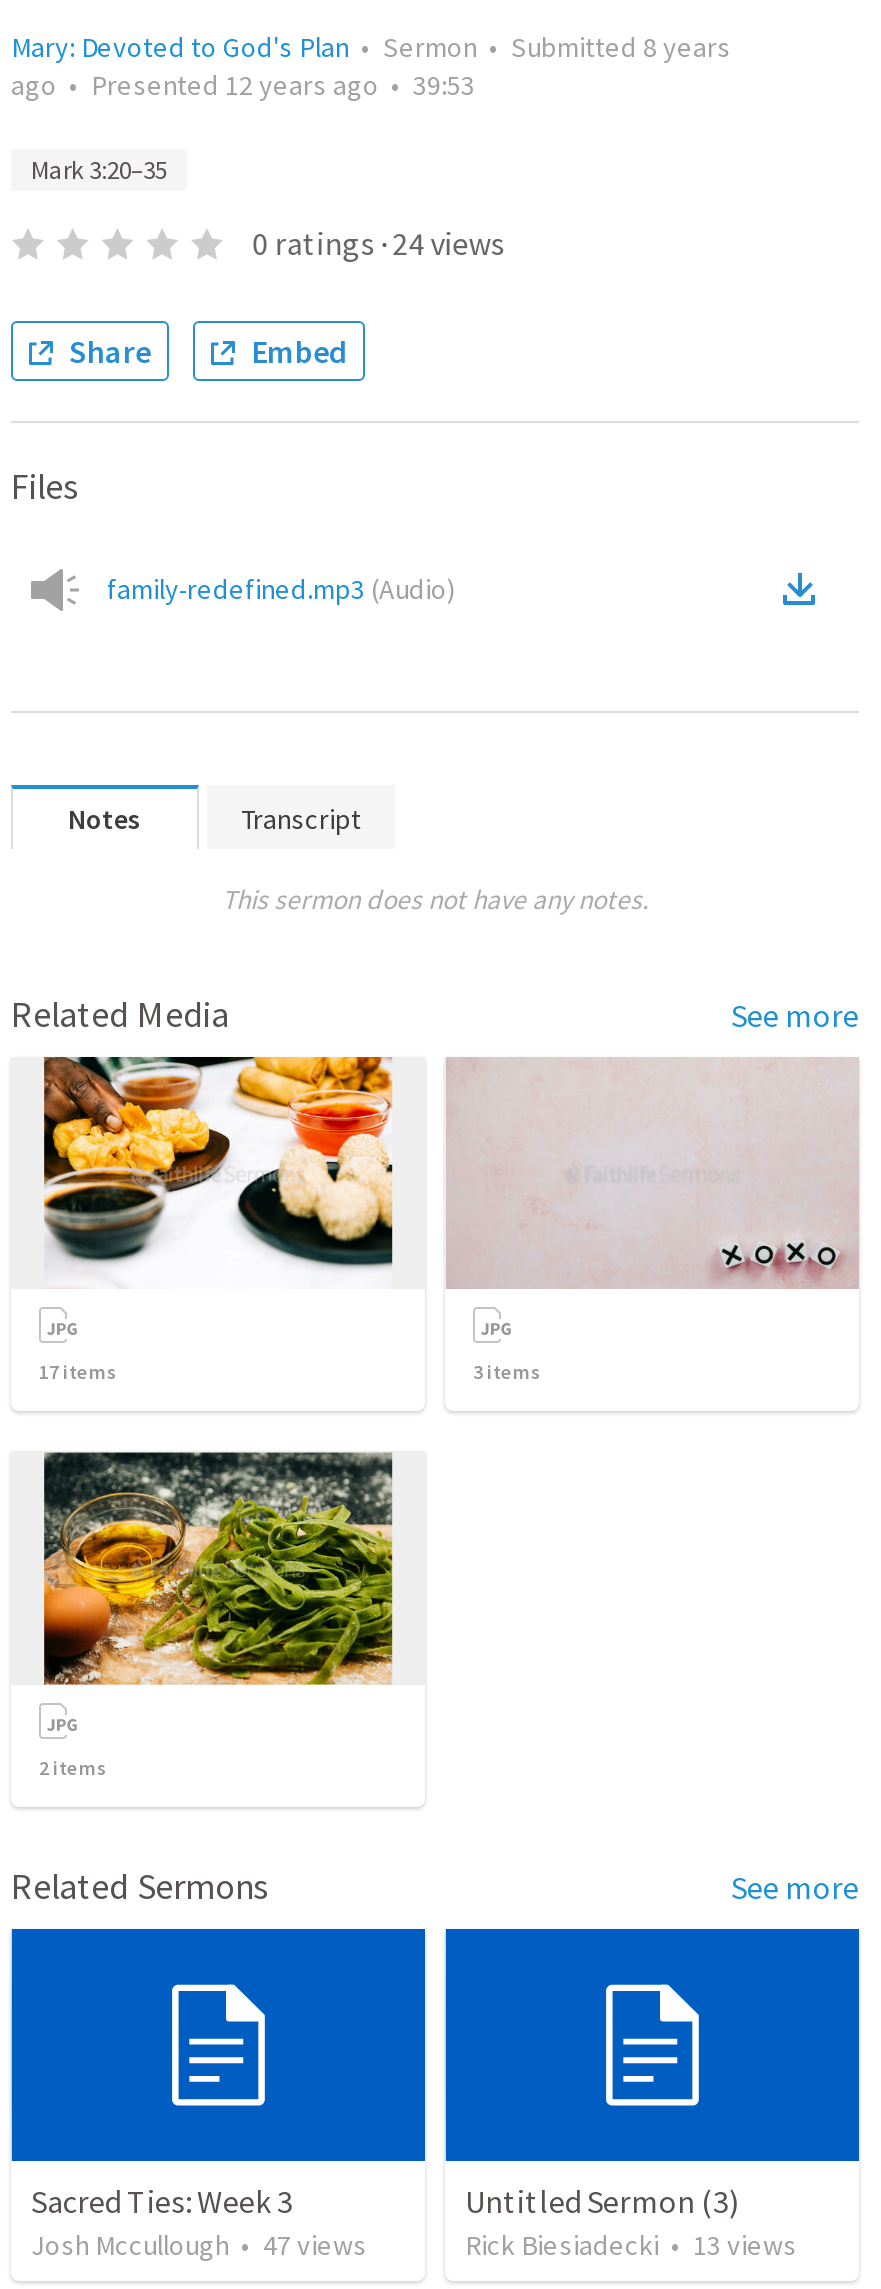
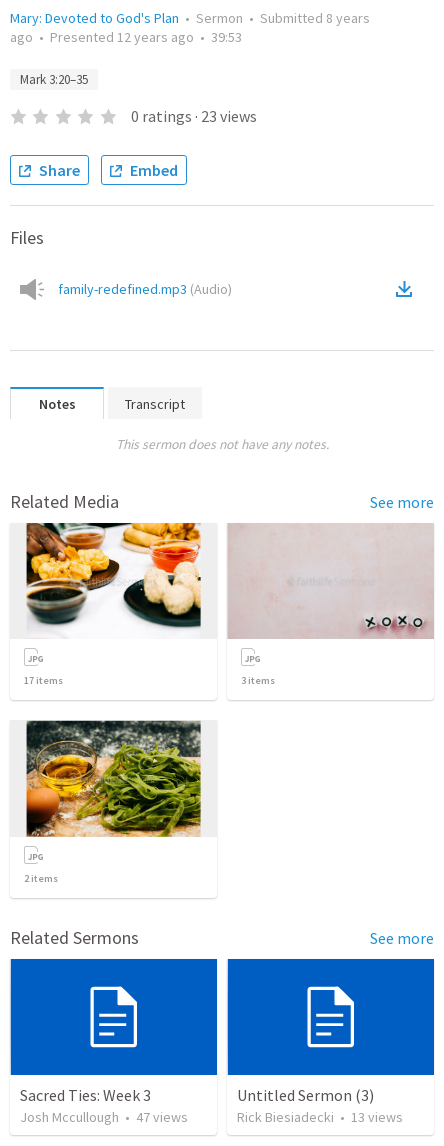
[252,223,504,263] 0 ratings · 24 views -> [131,106,257,126] 0 ratings · 23 views

